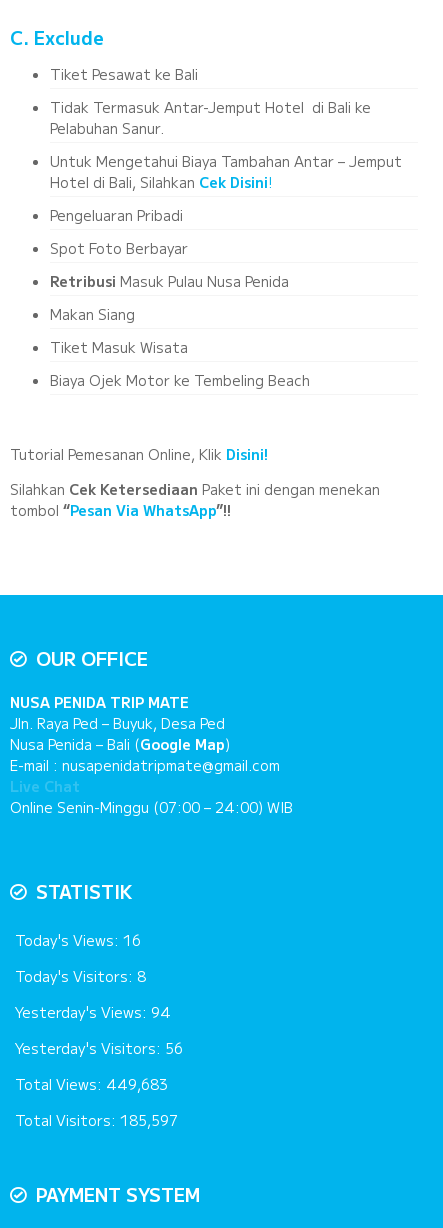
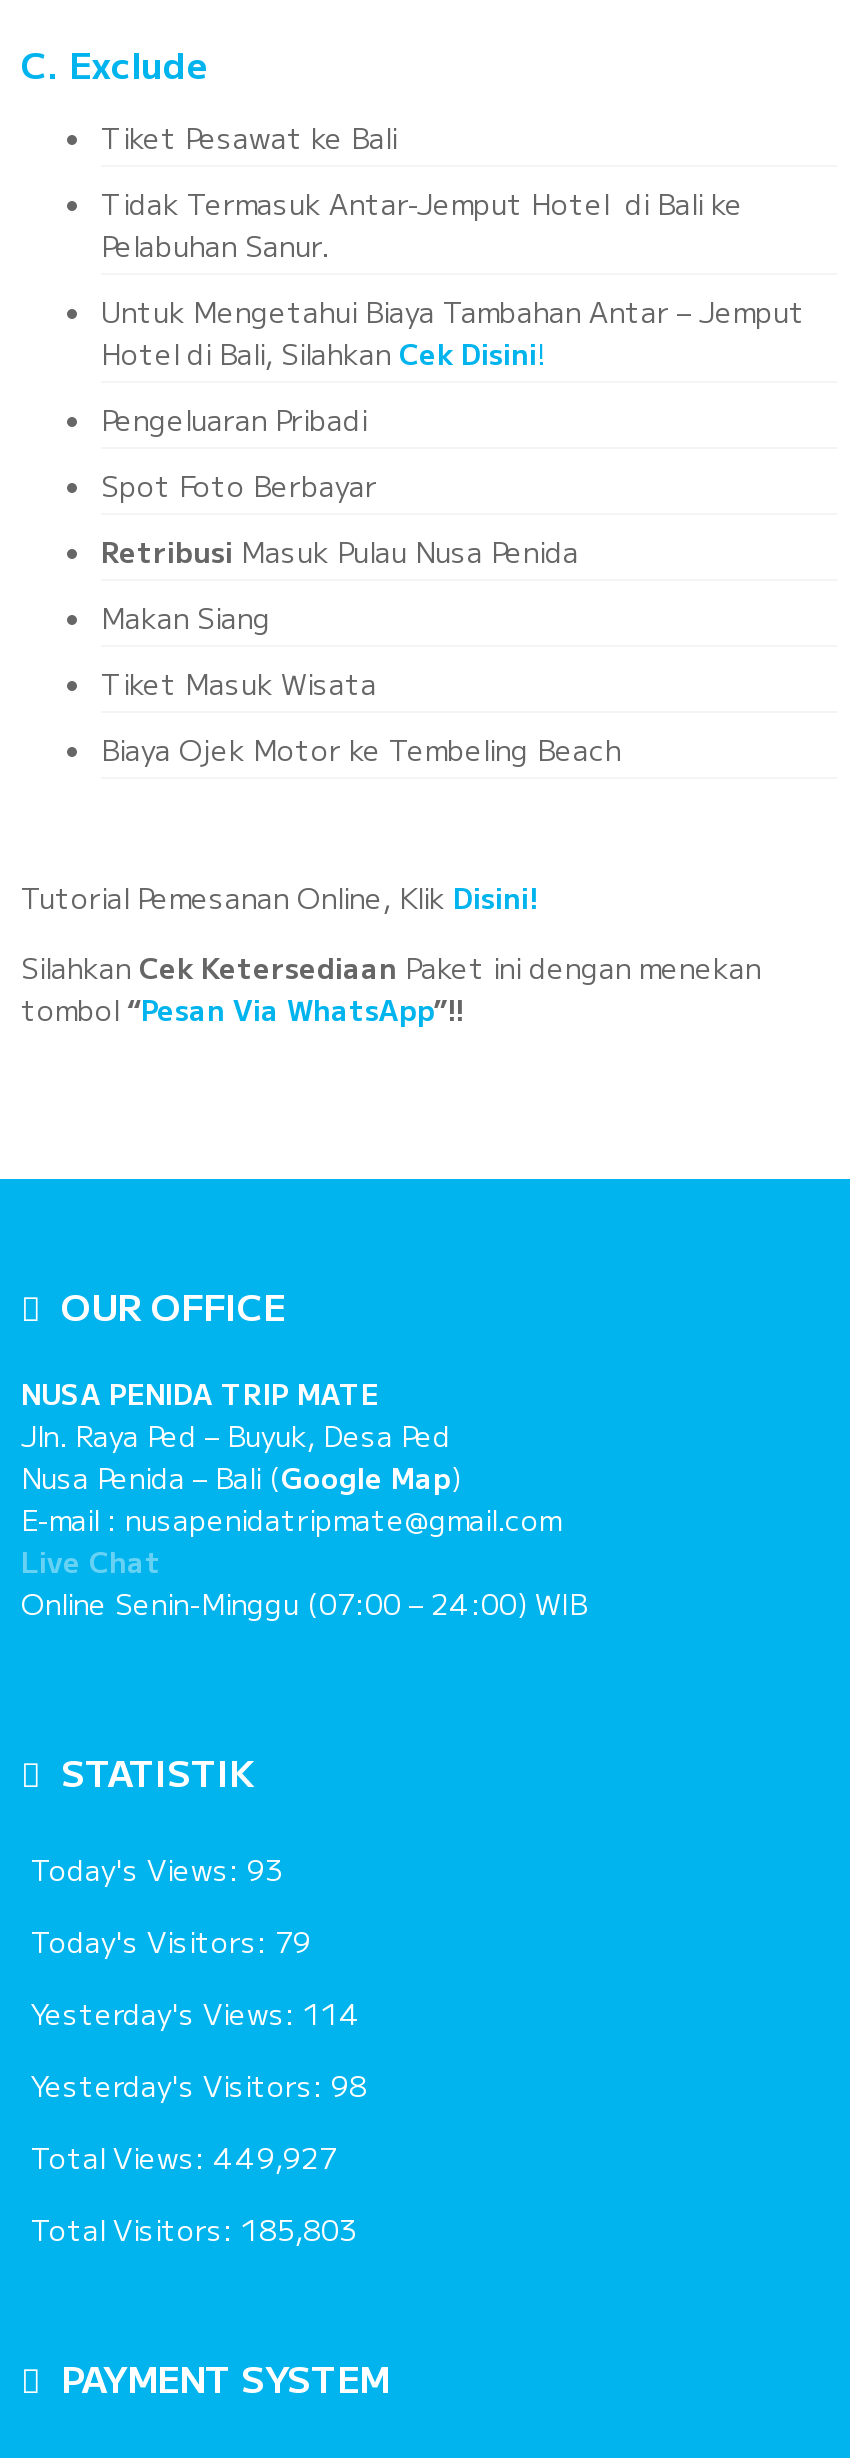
[15,930,141,950] Today's Views: 16 -> [31,1850,283,1890] Today's Views: 93
[15,966,146,986] Today's Visitors: 8 -> [31,1922,311,1962] Today's Visitors: 79
[15,1002,171,1022] Yesterday's Views: 94 -> [31,1994,361,2034] Yesterday's Views: 114
[15,1038,183,1058] Yesterday's Visitors: 56 -> [31,2066,367,2106] Yesterday's Visitors: 98
[15,1074,168,1094] Total Views: 449,683 -> [31,2138,337,2178] Total Views: 449,927
[15,1110,178,1130] Total Visitors: 185,597 -> [31,2210,357,2250] Total Visitors: 185,803

